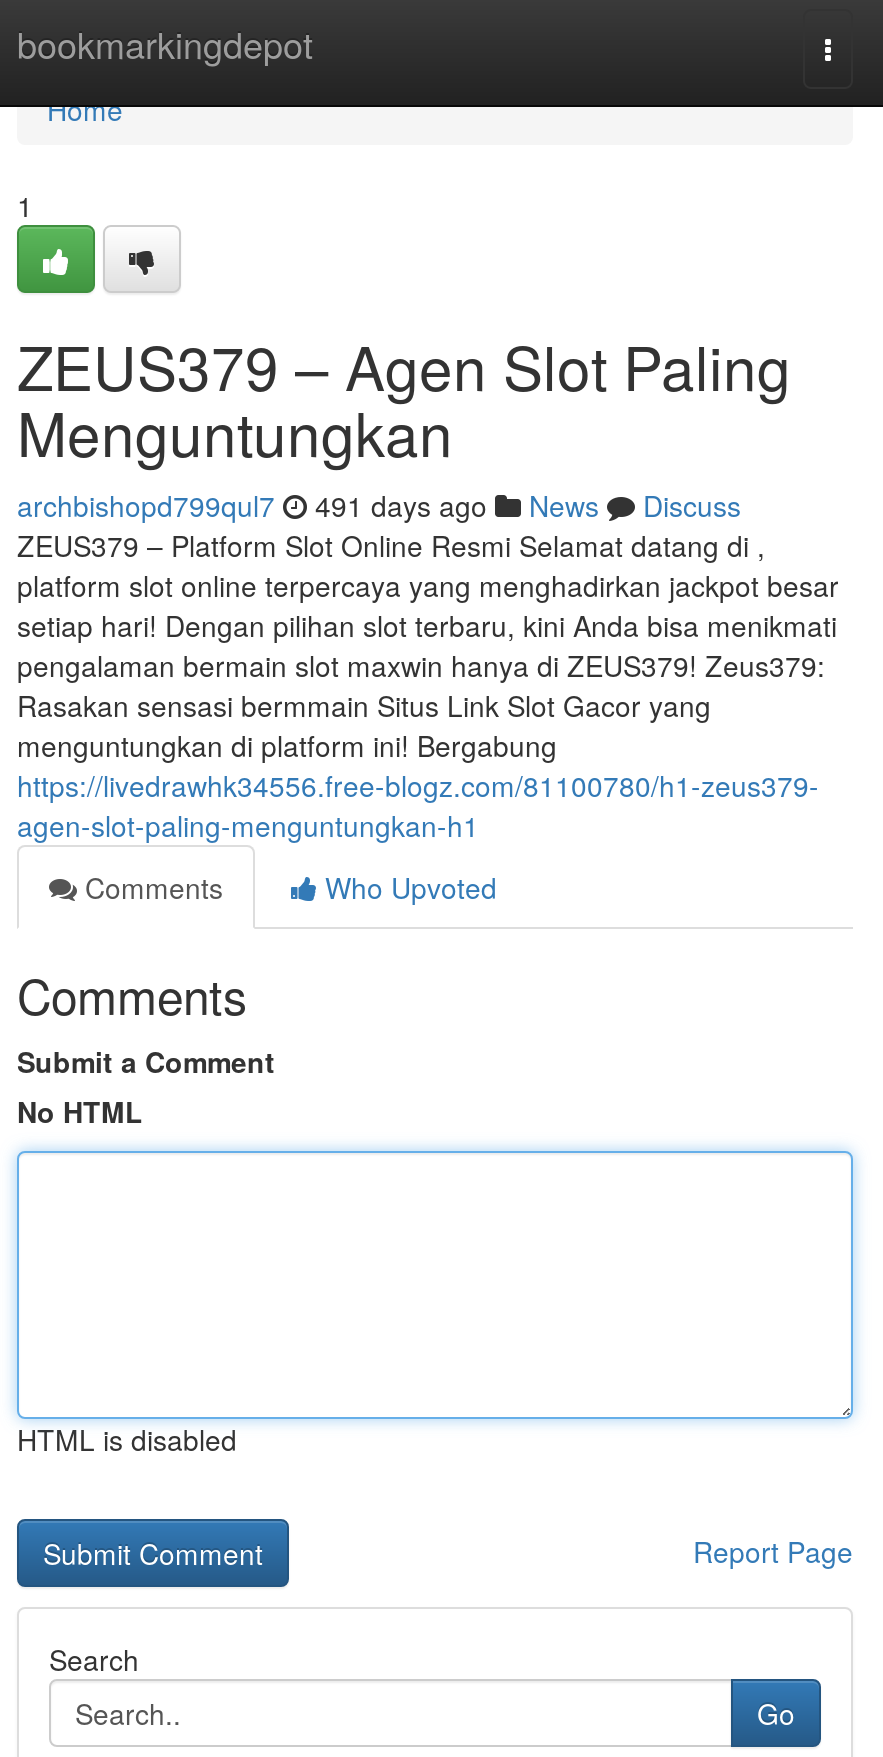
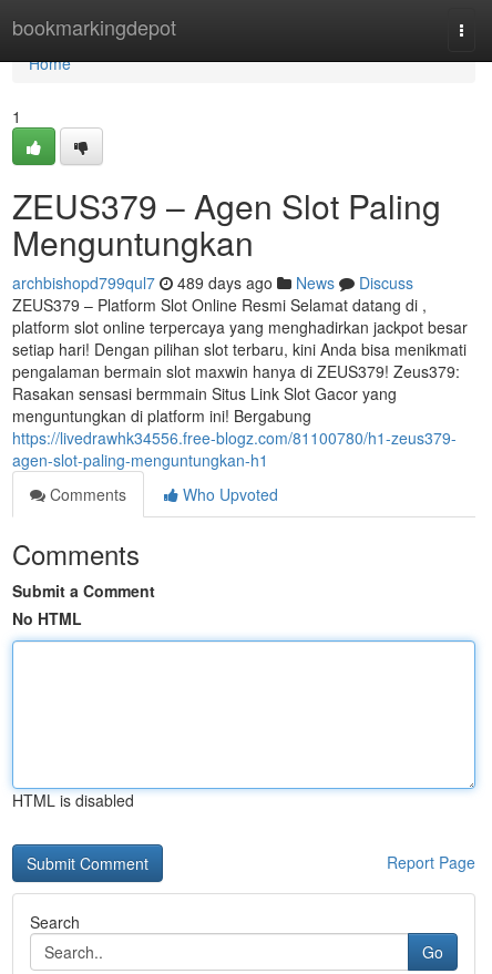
[17,485,741,525] archbishopd799qul7 491 days ago News Discuss -> [12,271,413,294] archbishopd799qul7 489 days ago News Discuss

